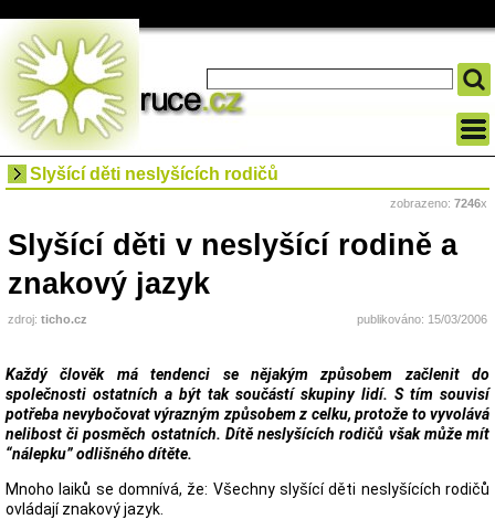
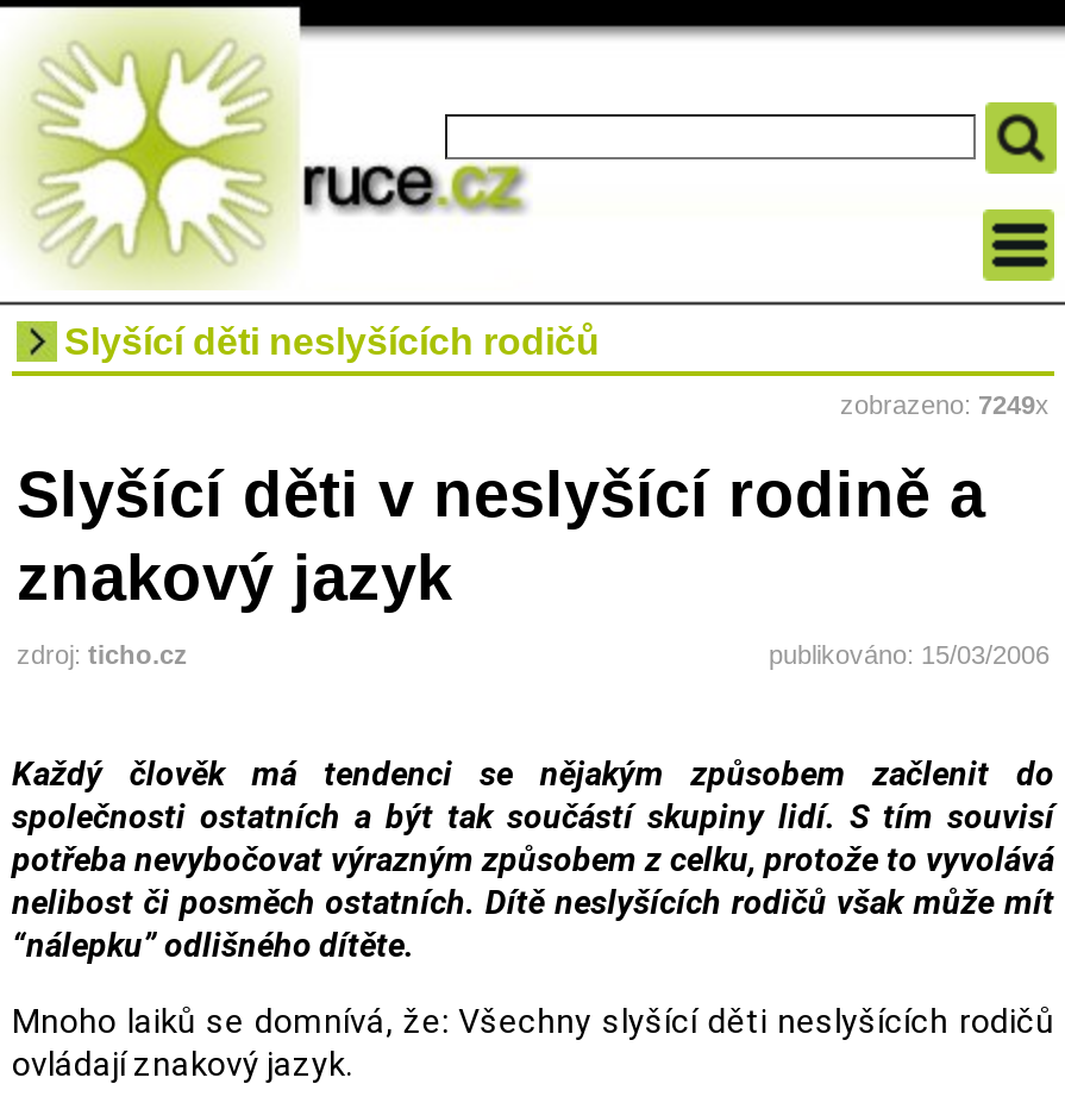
[390,197,487,210] zobrazeno: 7246x -> [840,390,1050,419] zobrazeno: 7249x

